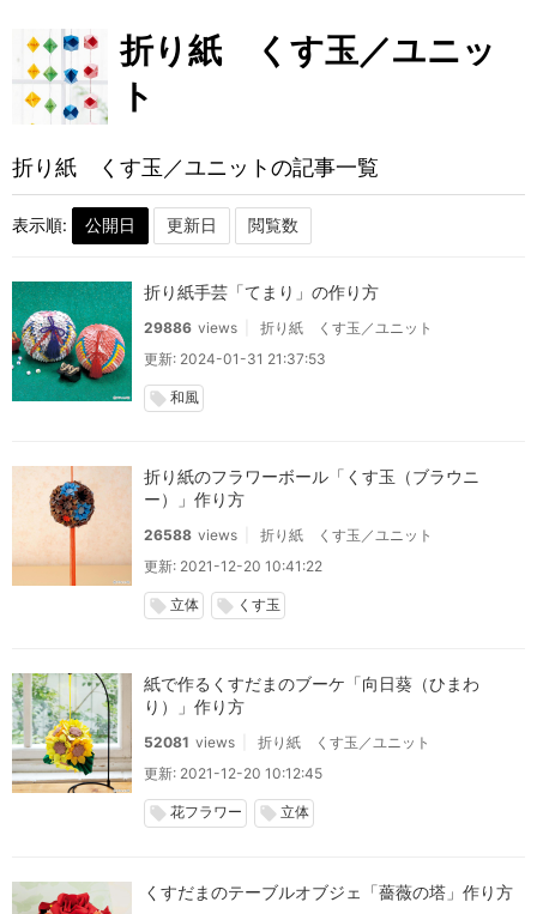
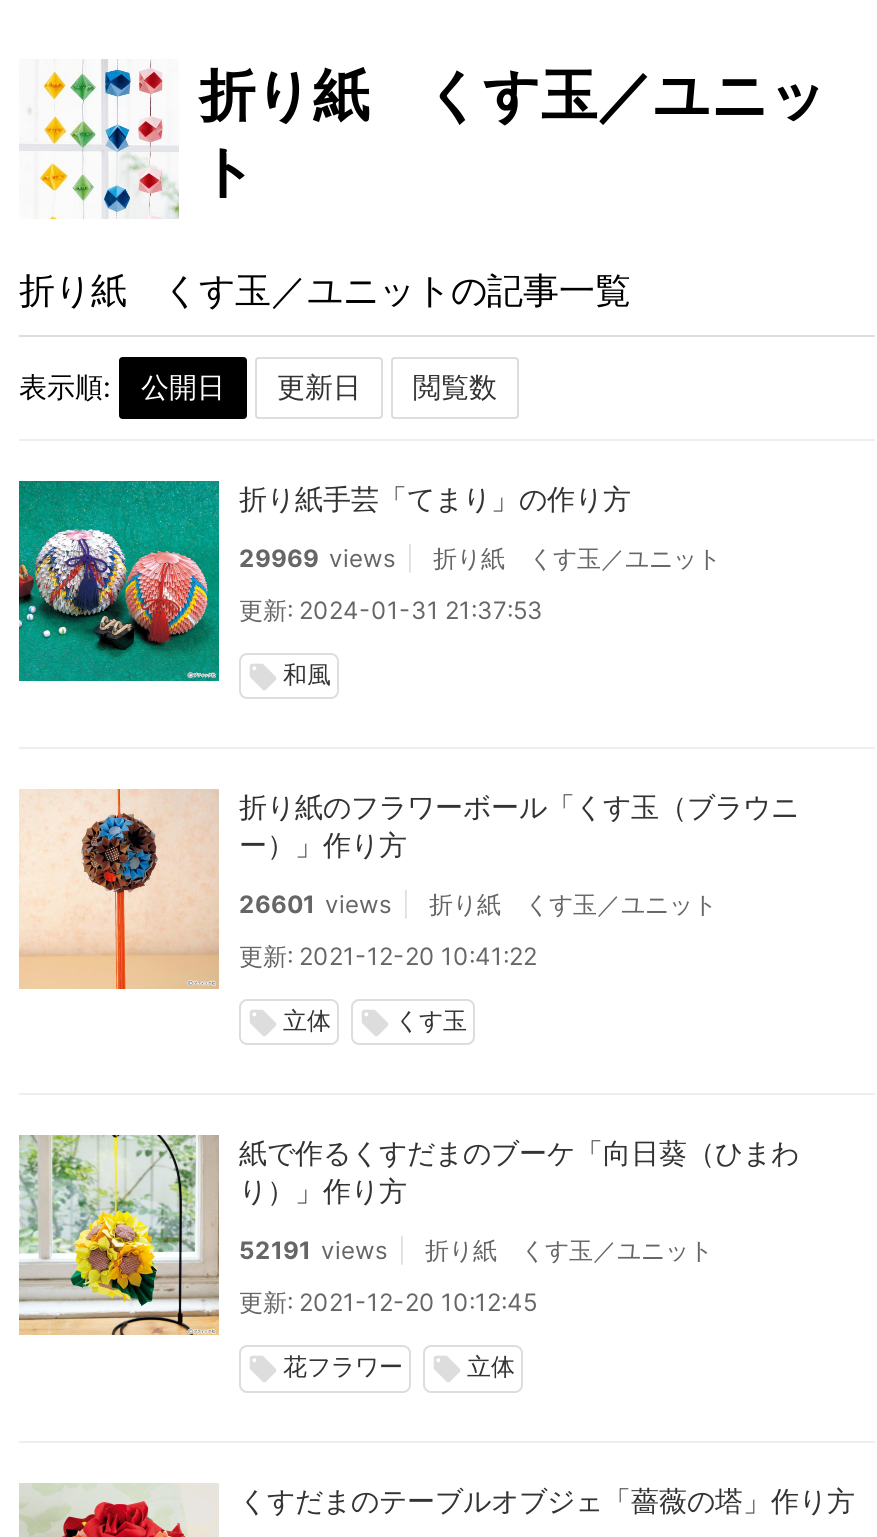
[144,319,433,337] 29886 views 折り紙 くす玉／ユニット -> [239,543,721,573] 29969 views 折り紙 くす玉／ユニット
[144,526,433,544] 26588 views 折り紙 くす玉／ユニット -> [239,889,717,919] 26601 views 折り紙 くす玉／ユニット
[144,734,430,752] 52081 views 折り紙 くす玉／ユニット -> [239,1236,713,1266] 52191 views 折り紙 くす玉／ユニット

